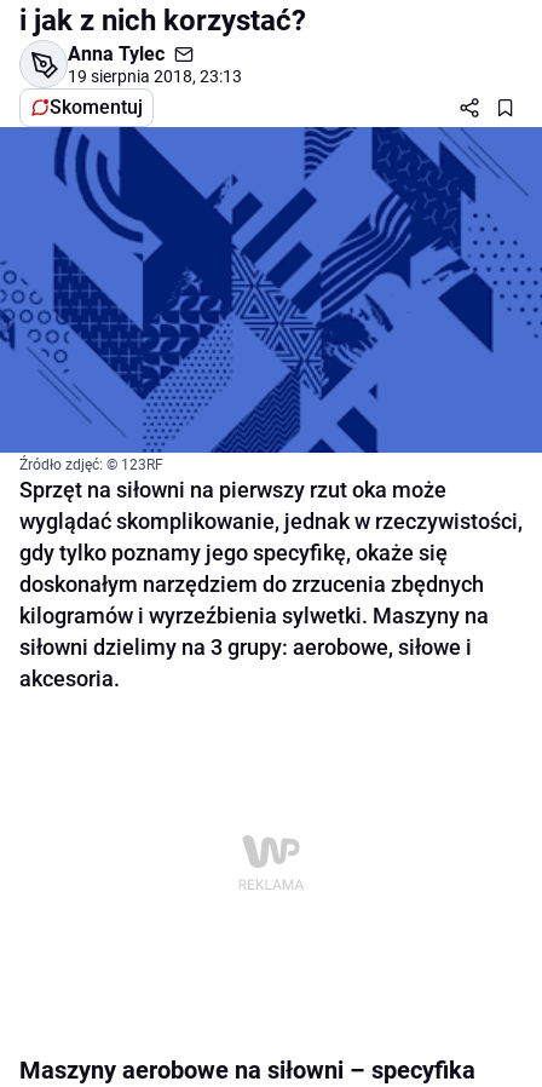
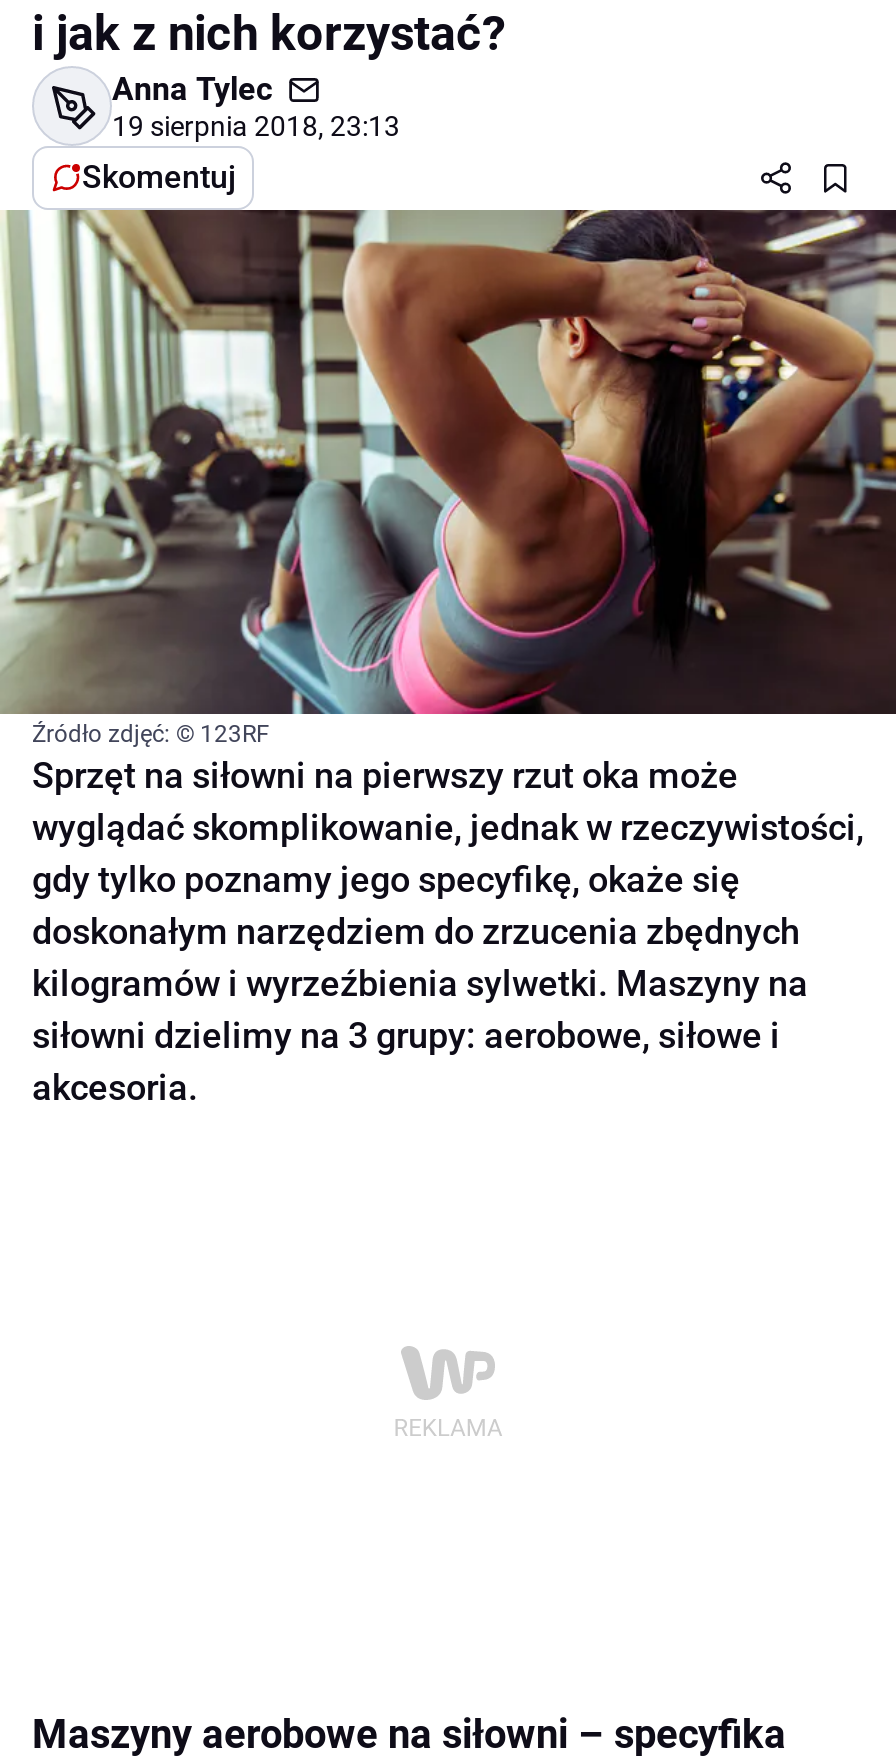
[4,126,538,454] [image] -> [6,208,890,716] [image]

